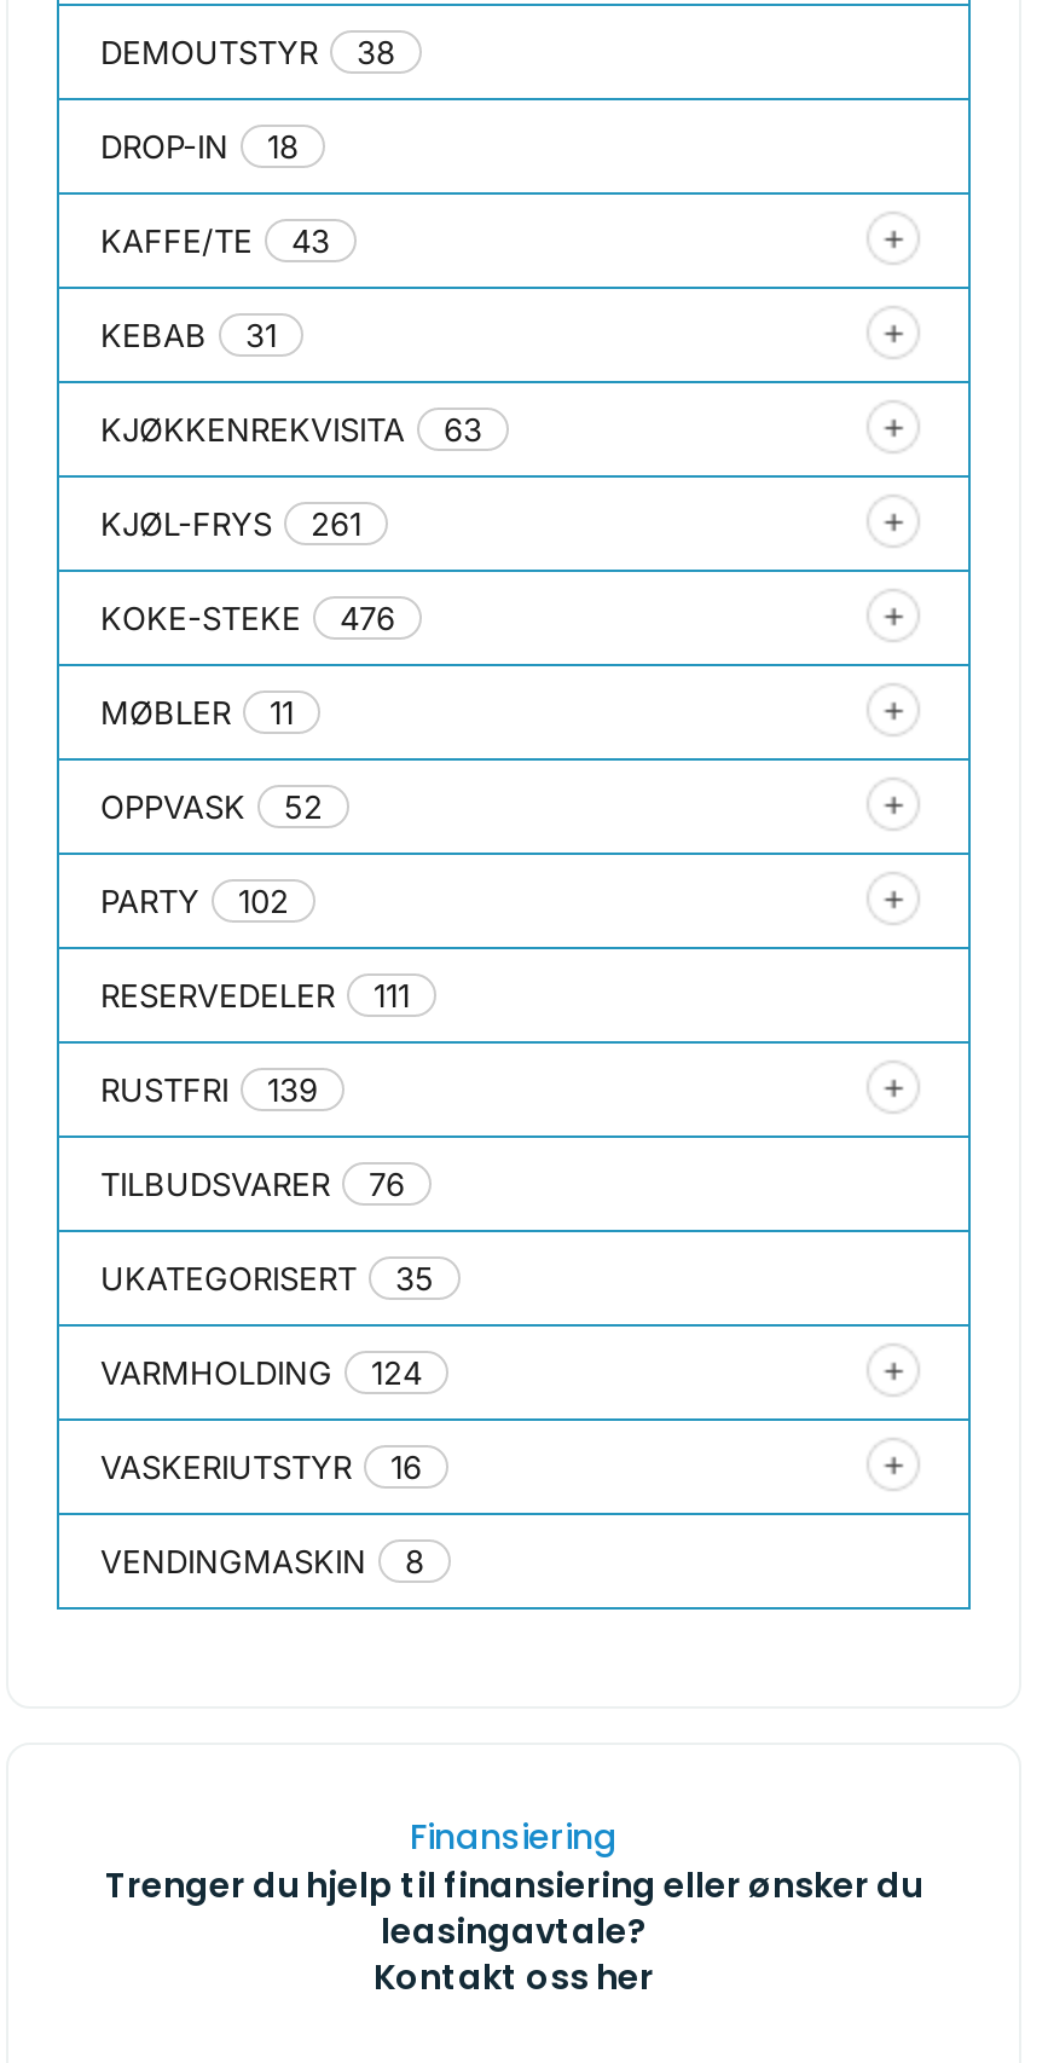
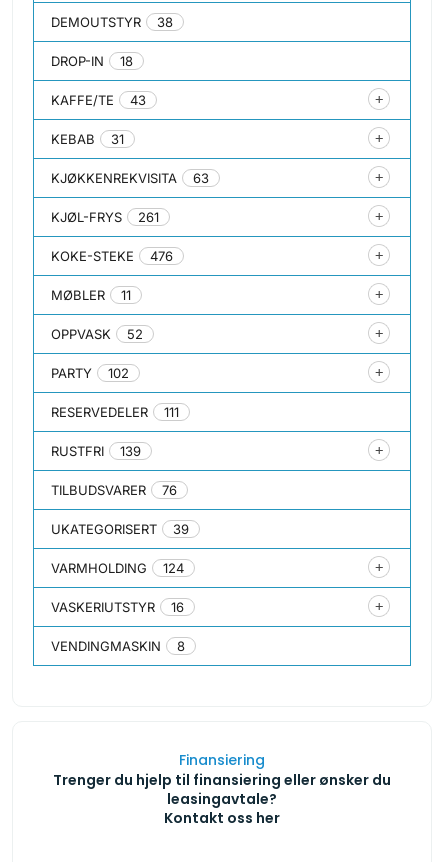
[100,1258,434,1297] UKATEGORISERT 35 -> [51,521,189,537] UKATEGORISERT 39

